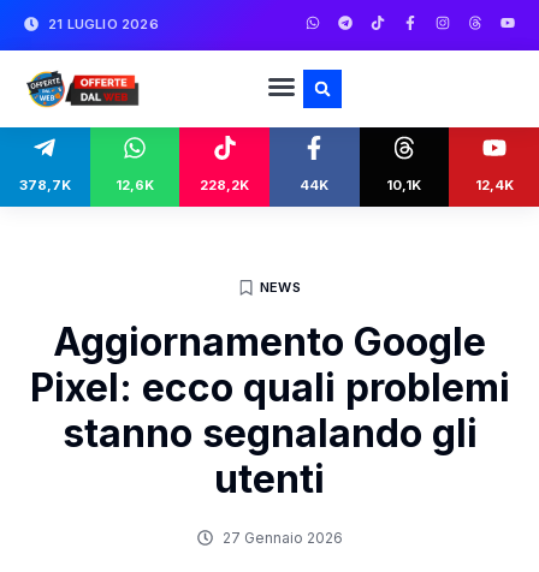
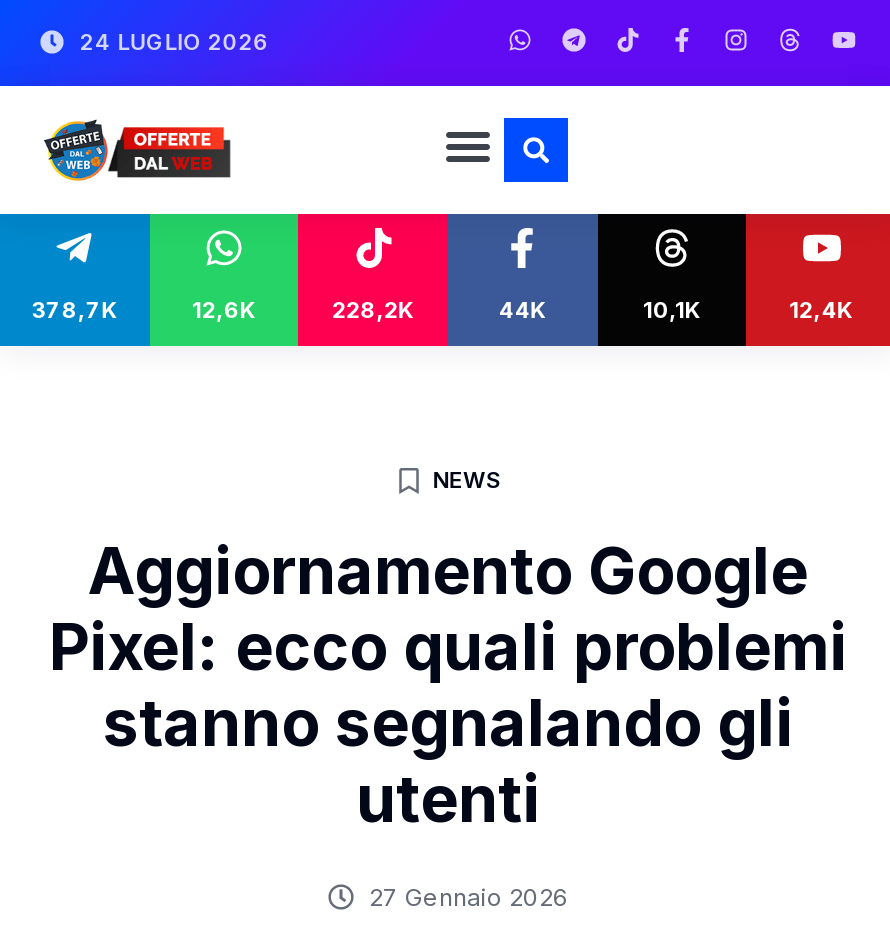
[48,15,159,32] 21 LUGLIO 2026 -> [80,27,270,55] 24 LUGLIO 2026

